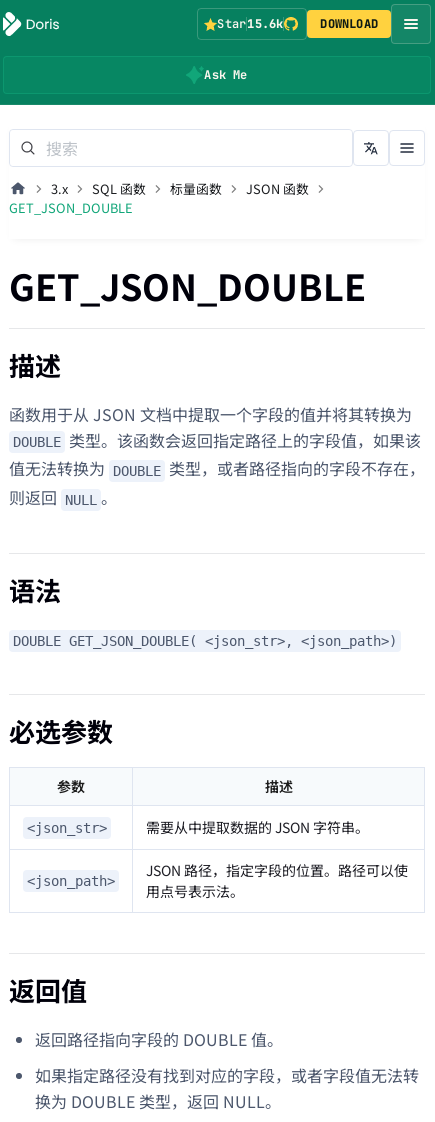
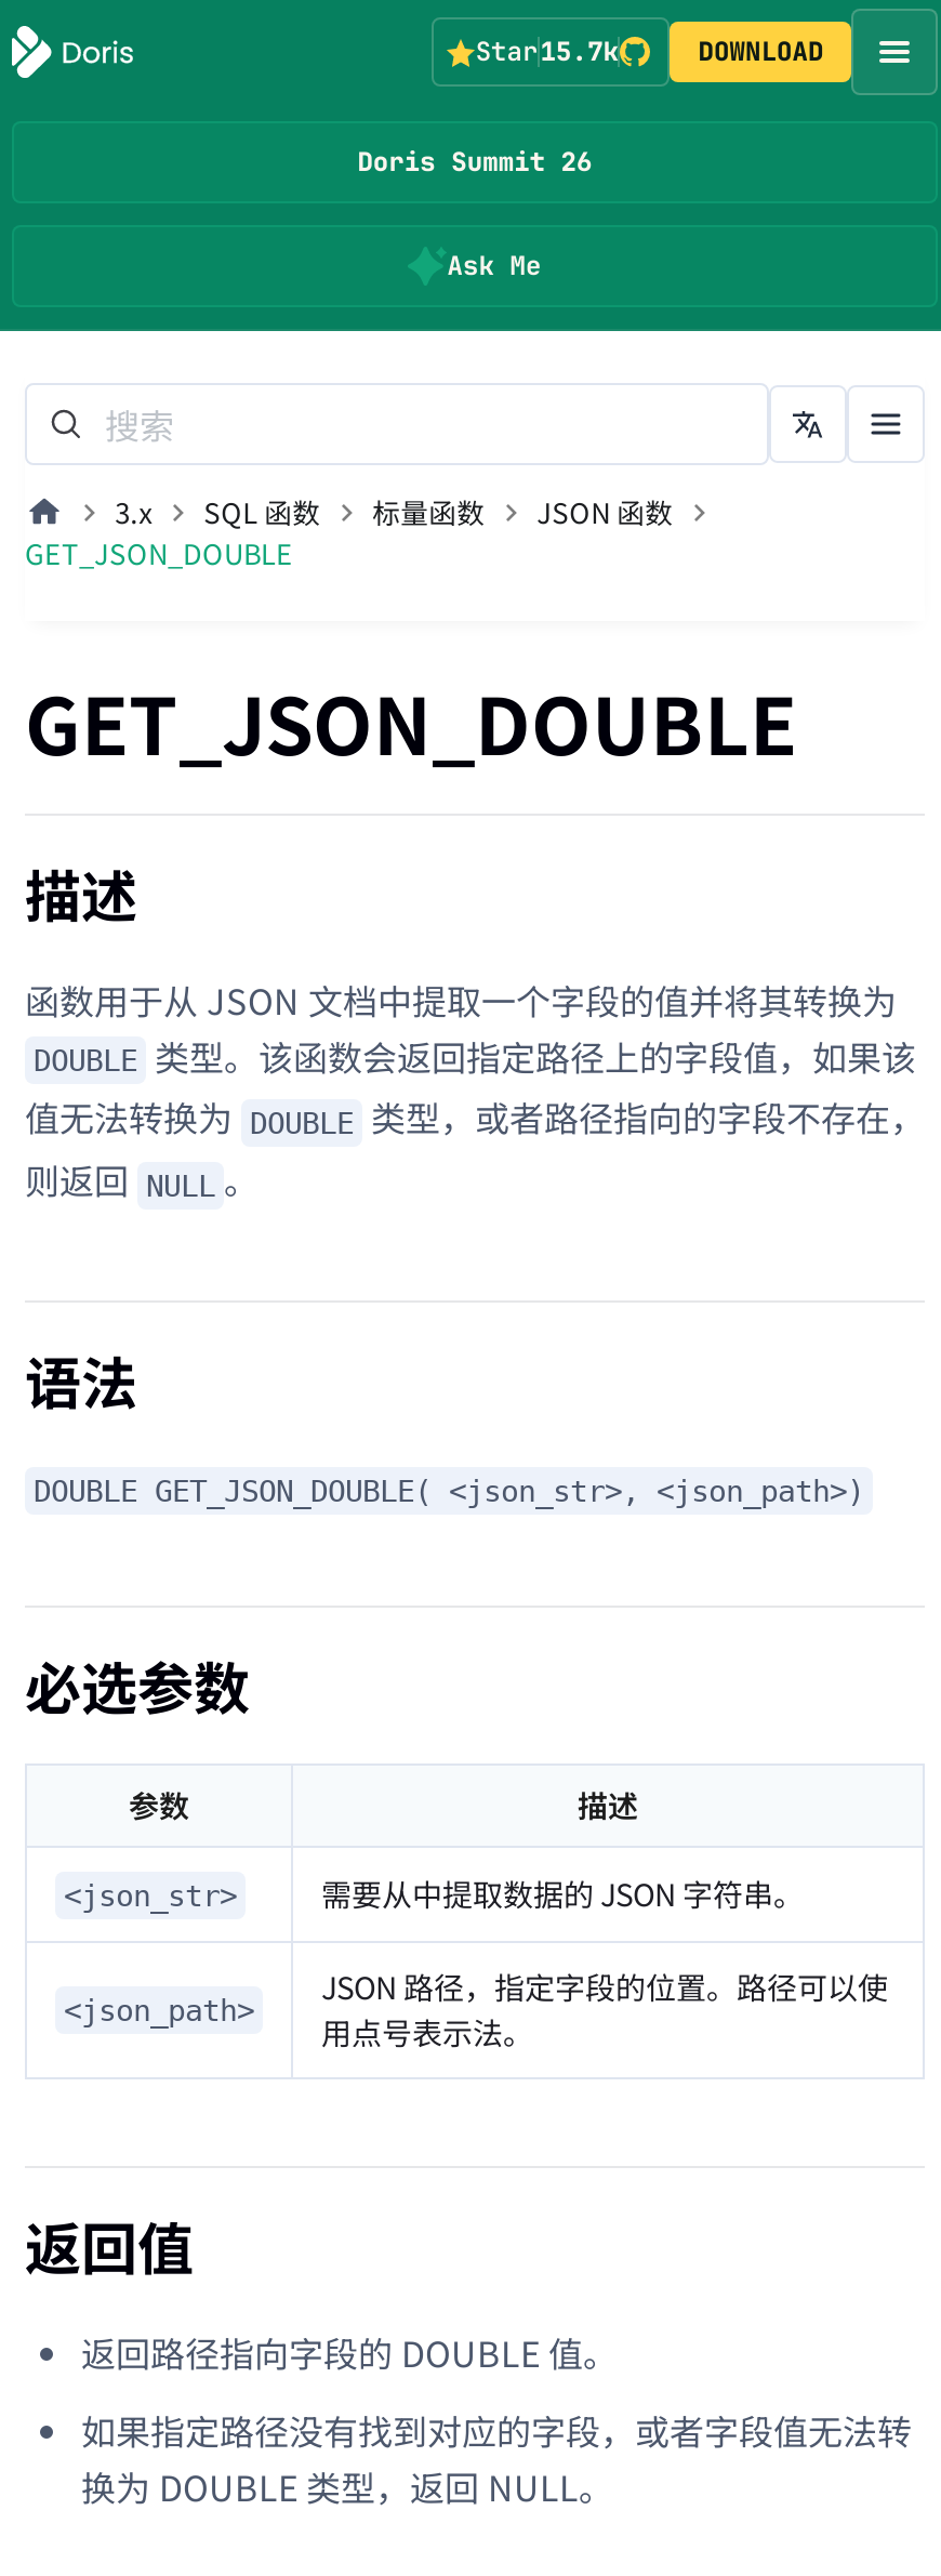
[217,16,283,32] Star15.6k -> [475,35,619,69] Star15.7k
none -> [357,145,592,180] Doris Summit 26

